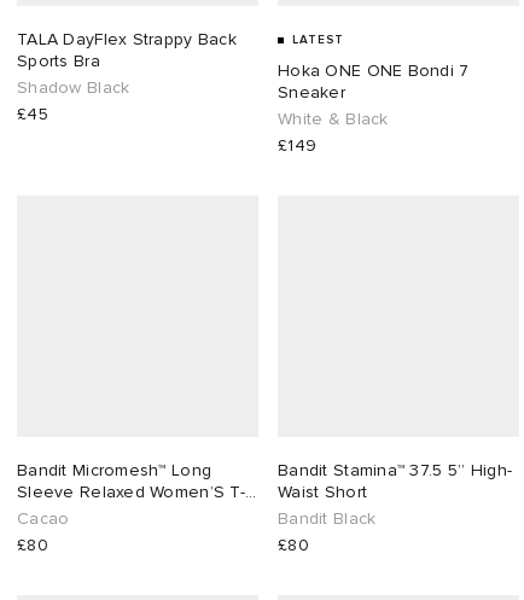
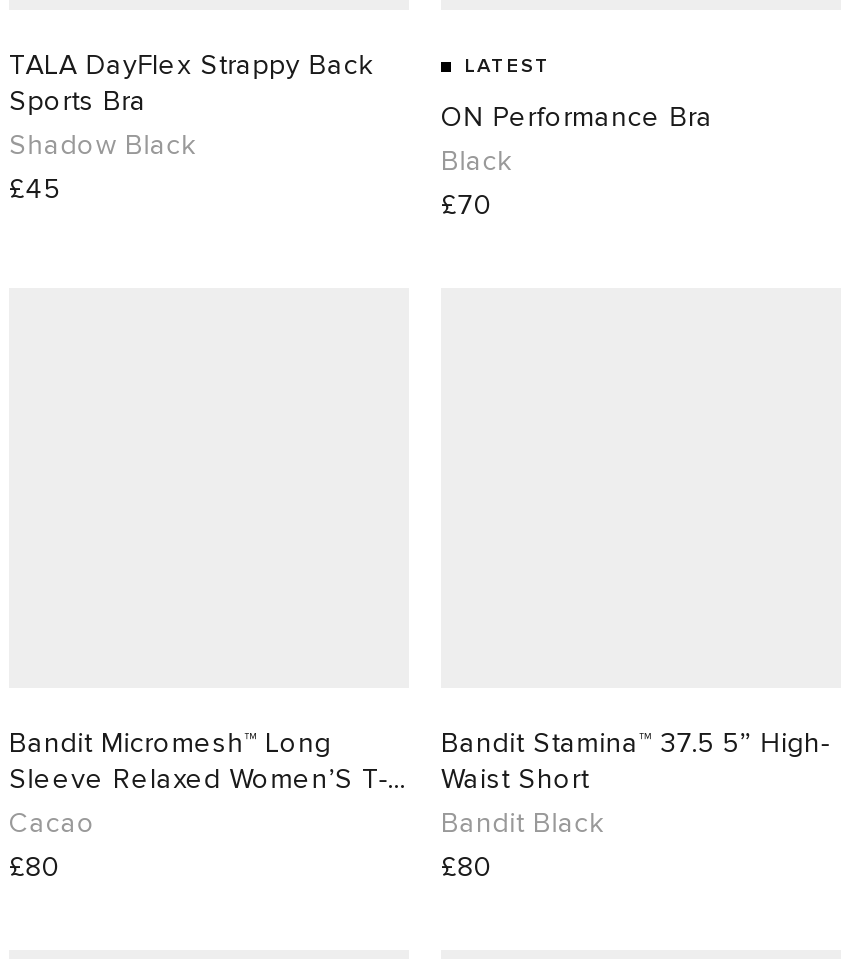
[278,61,469,156] Hoka ONE ONE Bondi 7 | Sneaker | White & Black | £149 -> [441,100,713,222] ON Performance Bra | Black | £70

